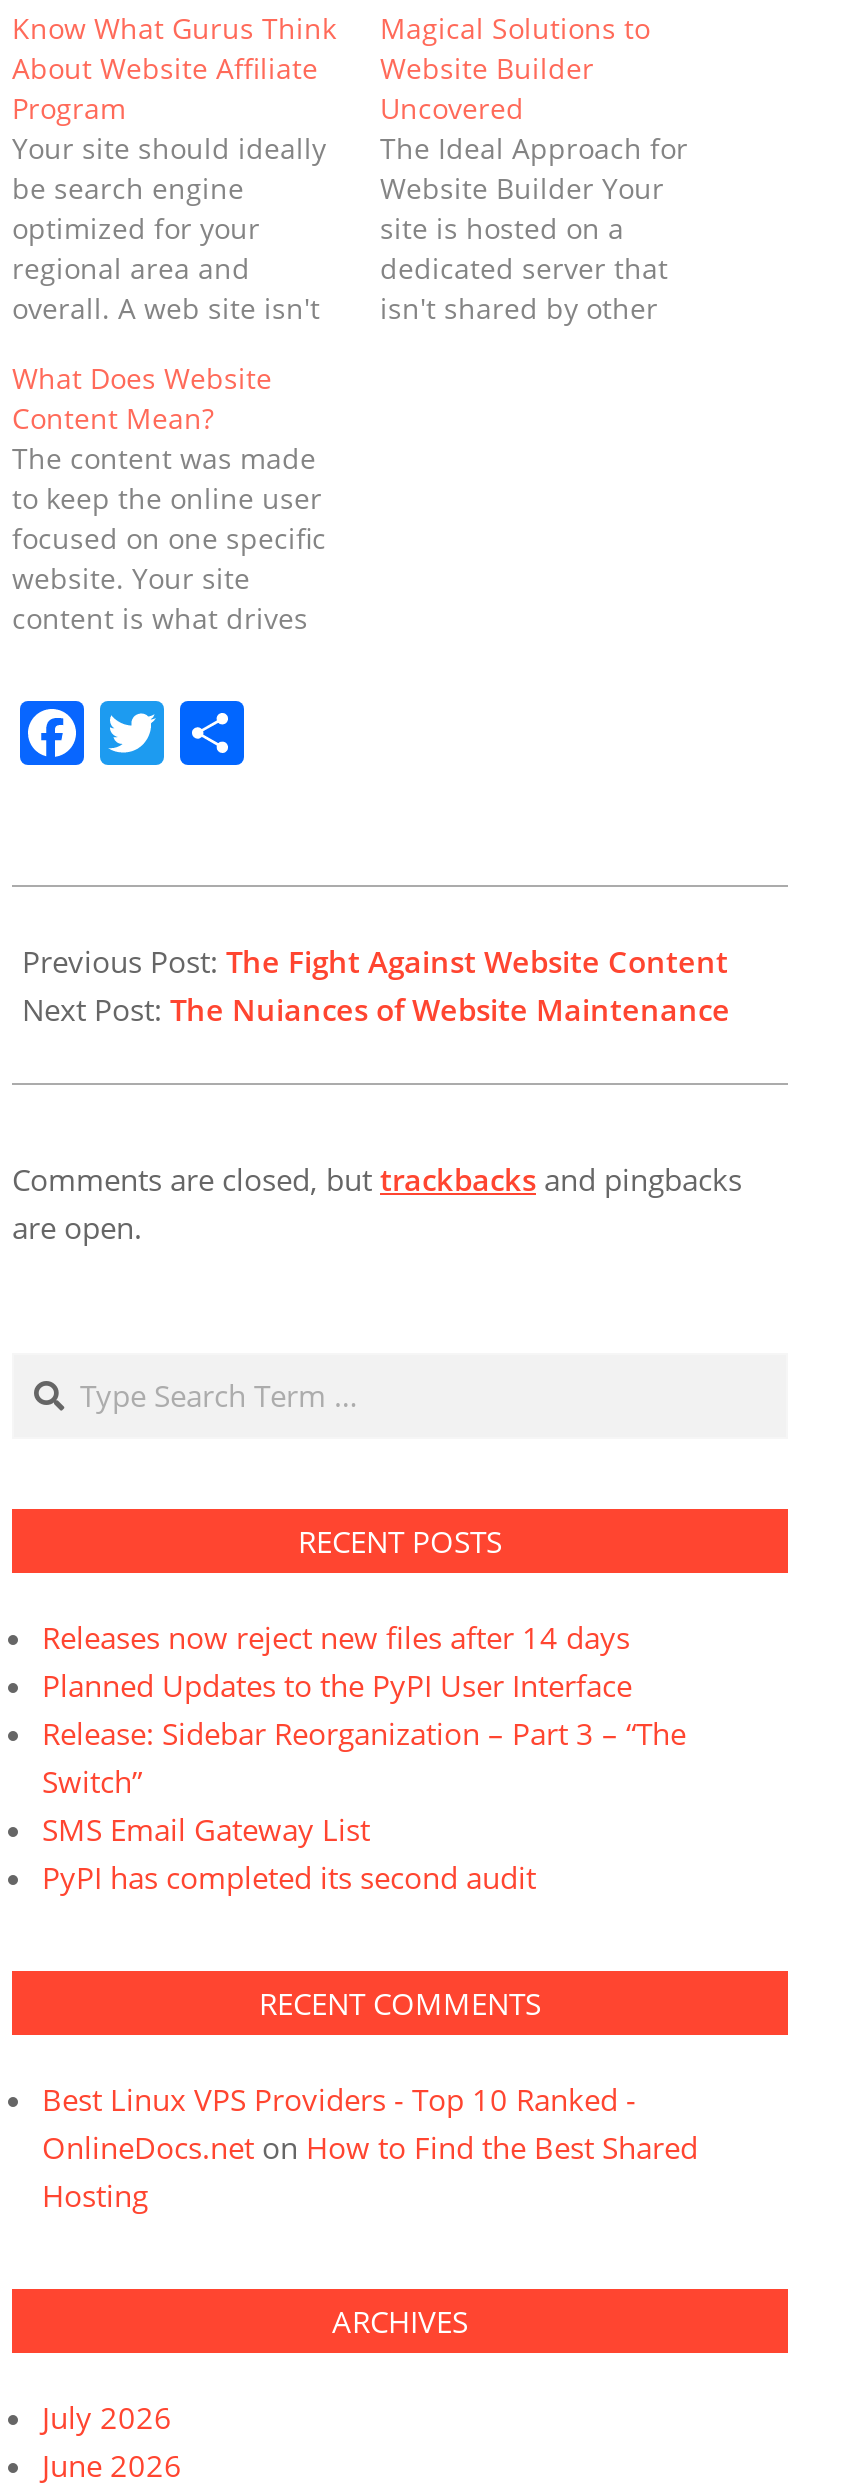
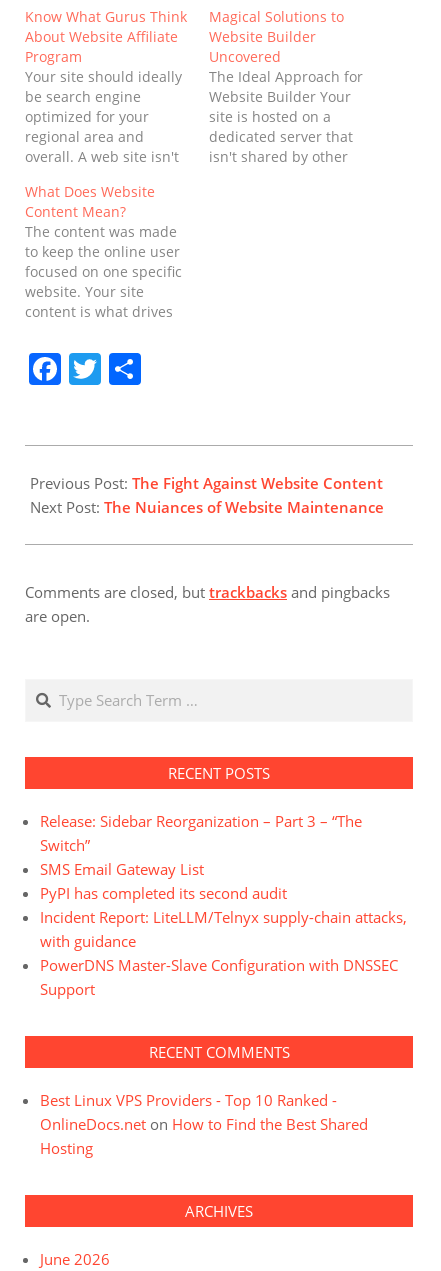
[42,1617,632,1705] Releases now reject new files after 14 days | Planned Updates to the PyPI User Interface -> none
moved [42,1713,686,1897] -> [40,811,362,903]: Release: Sidebar Reorganization – Part 3 – “The | Switch” | SMS Email Gateway List | PyPI has completed its second audit
none -> [40,907,407,999] Incident Report: LiteLLM/Telnyx supply-chain attacks, | with guidance | PowerDNS Master-Slave Configuration with DNSSEC | Support
moved [42,1983,698,2341] -> [40,1042,368,1221]: RECENT COMMENTS | Best Linux VPS Providers - Top 10 Ranked - | OnlineDocs.net on How to Find the Best Shared | Hosting | ARCHIVES
[42,2397,172,2437] July 2026 -> none

